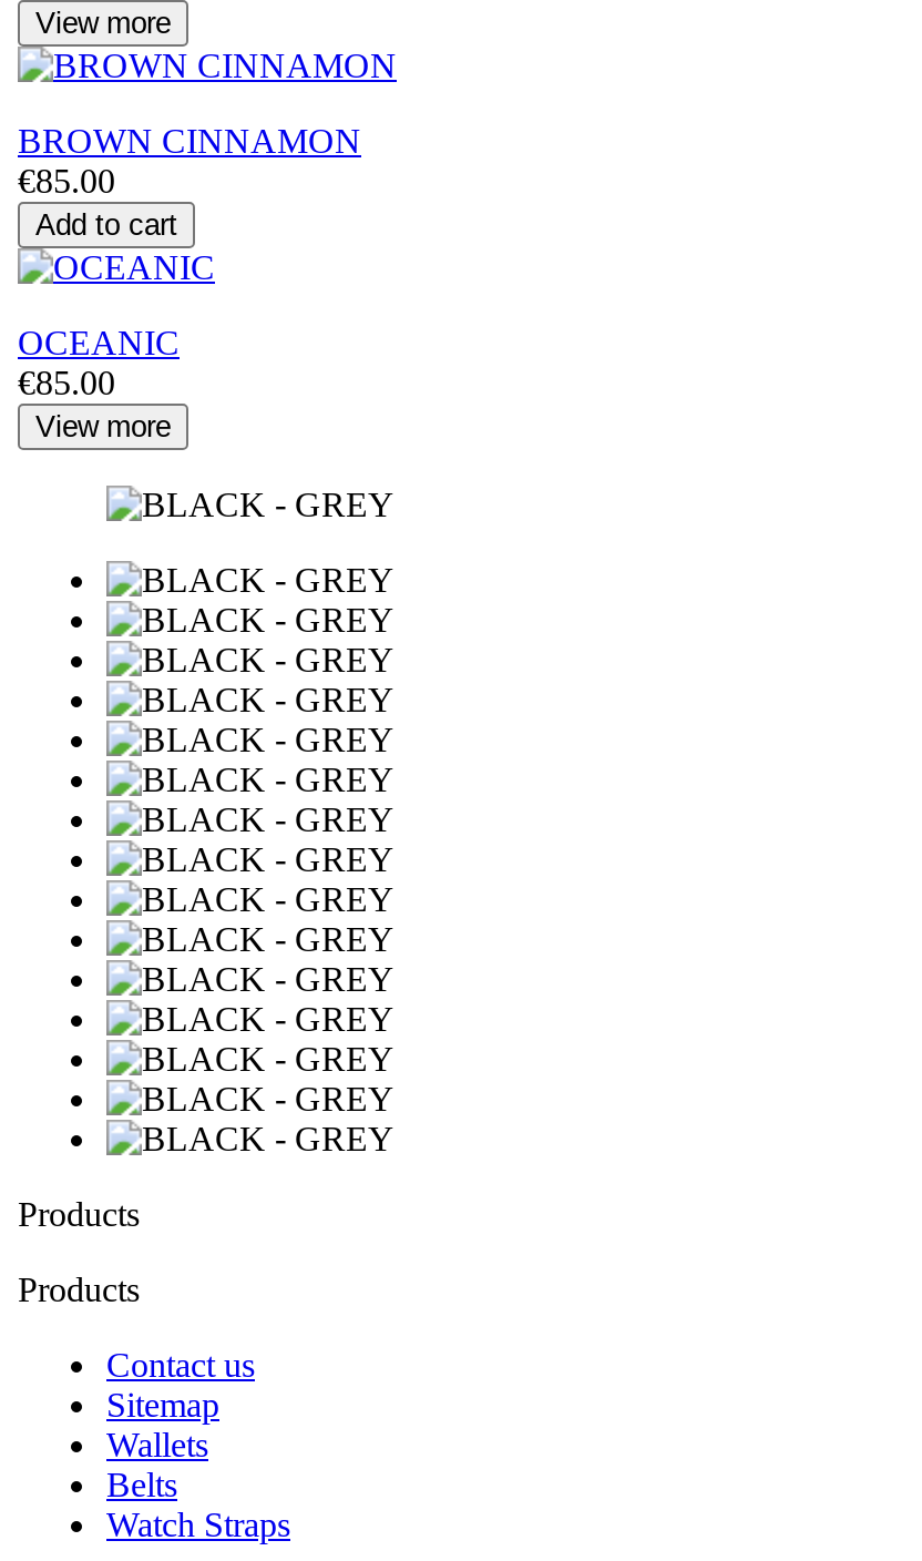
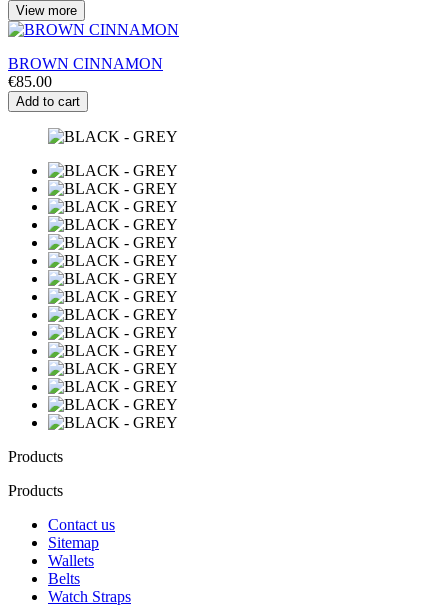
[18,324,180,443] OCEANIC | €85.00 | View more -> none

